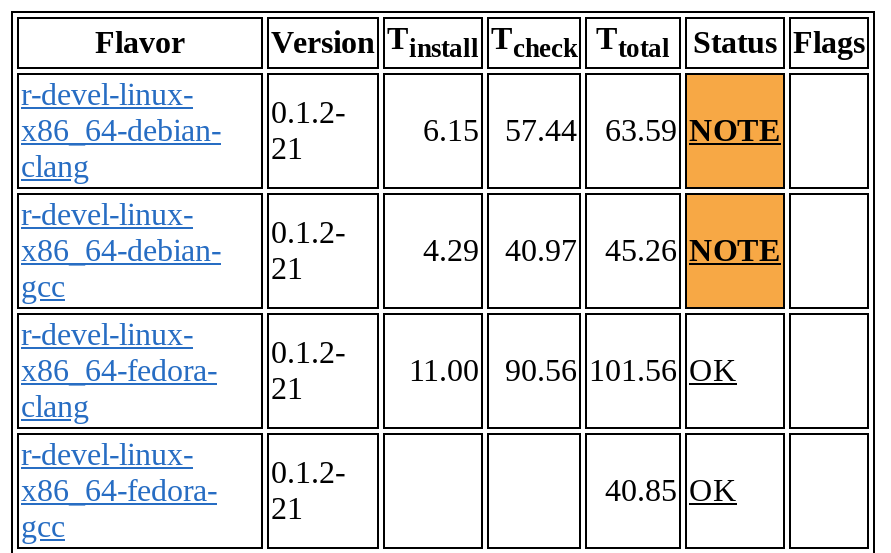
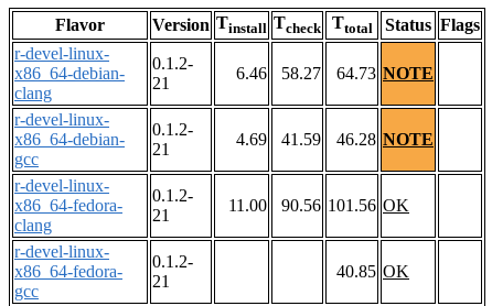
[423,114,479,148] 6.15 -> [236,64,267,83] 6.46
[505,114,577,148] 57.44 -> [281,64,321,83] 58.27
[605,114,781,148] 63.59 NOTE -> [336,64,434,83] 64.73 NOTE
[423,234,479,268] 4.29 -> [236,130,267,149] 4.69
[505,234,577,268] 40.97 -> [281,130,321,149] 41.59
[605,234,781,268] 45.26 NOTE -> [336,130,434,149] 46.28 NOTE

